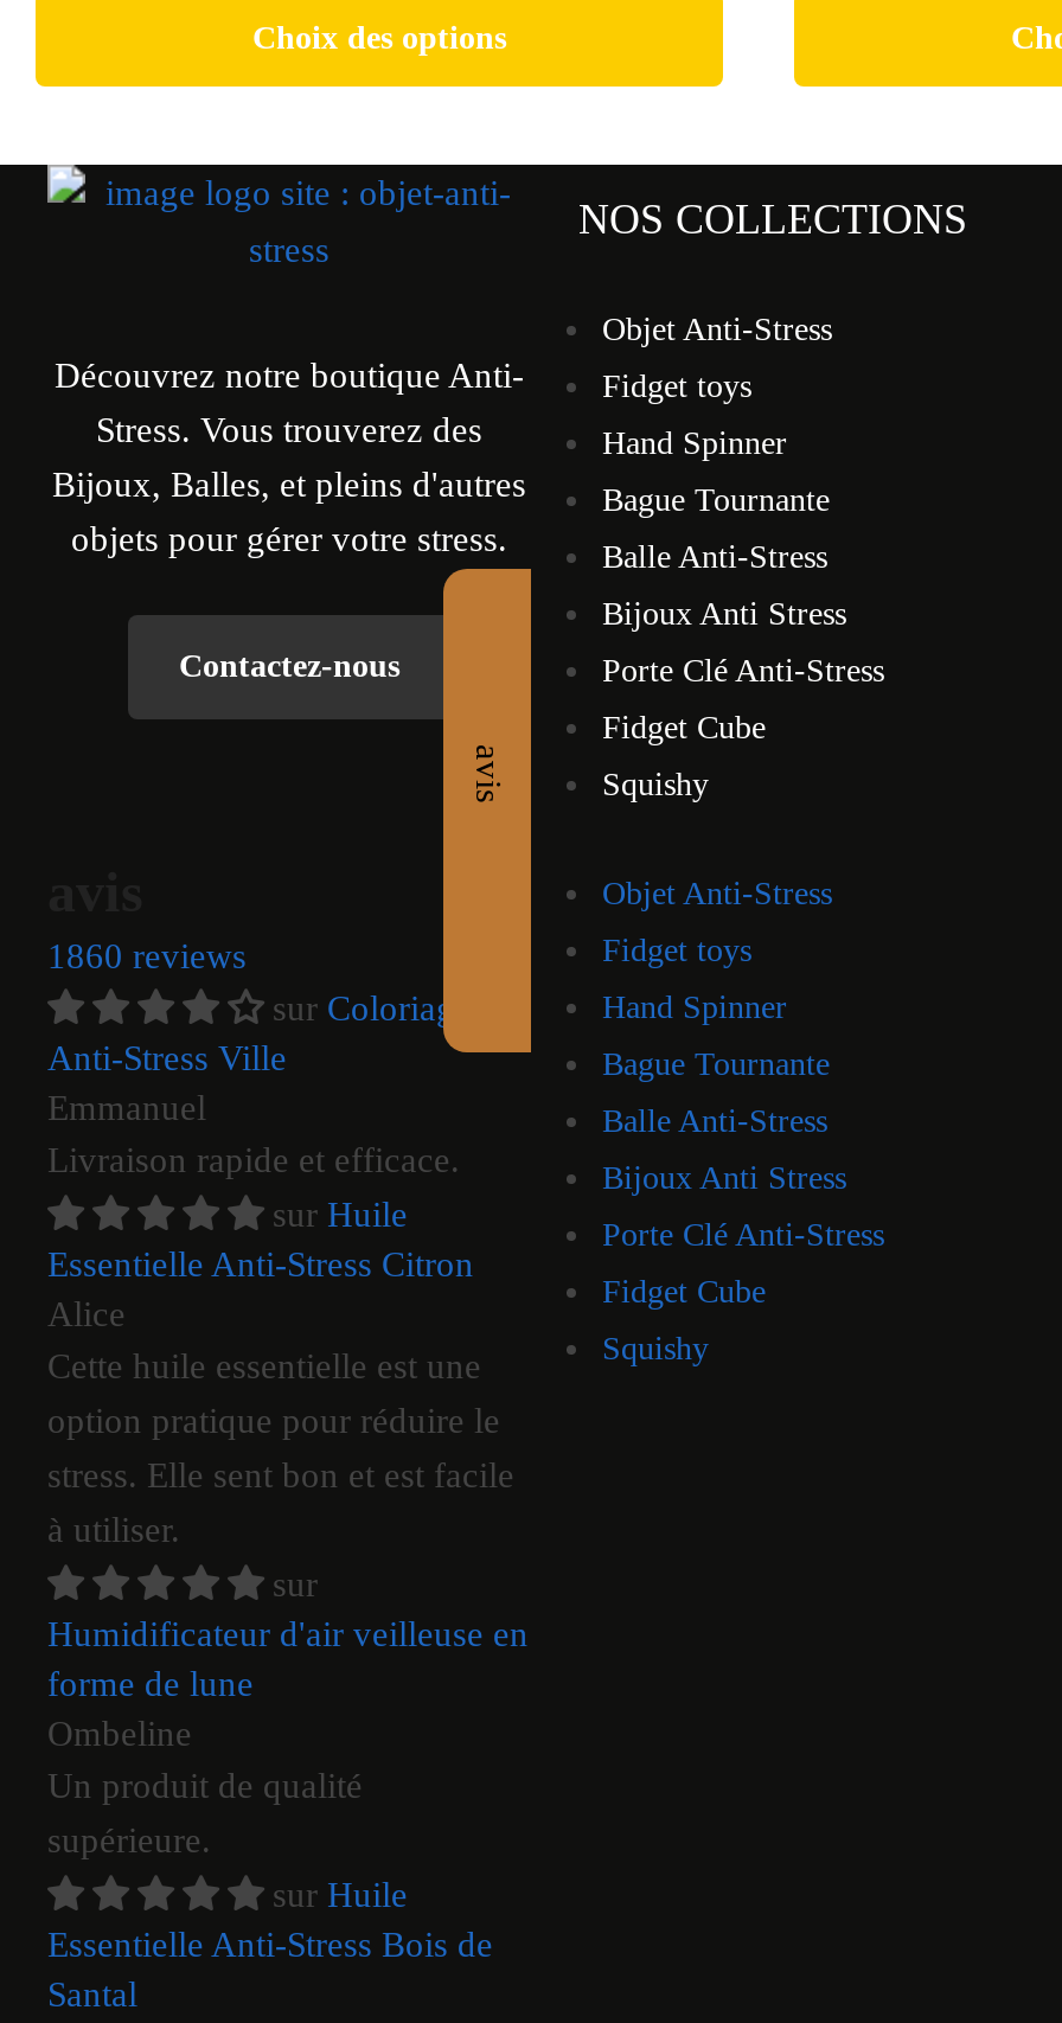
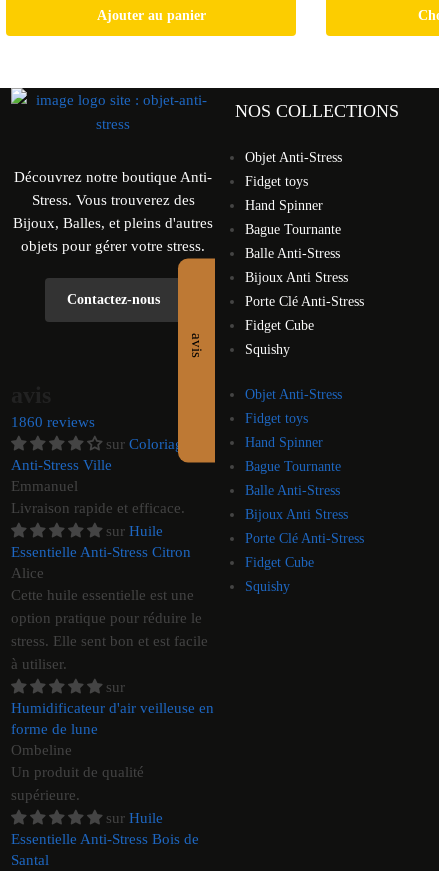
[252,20,506,55] Choix des options -> [96,8,205,23] Ajouter au panier

